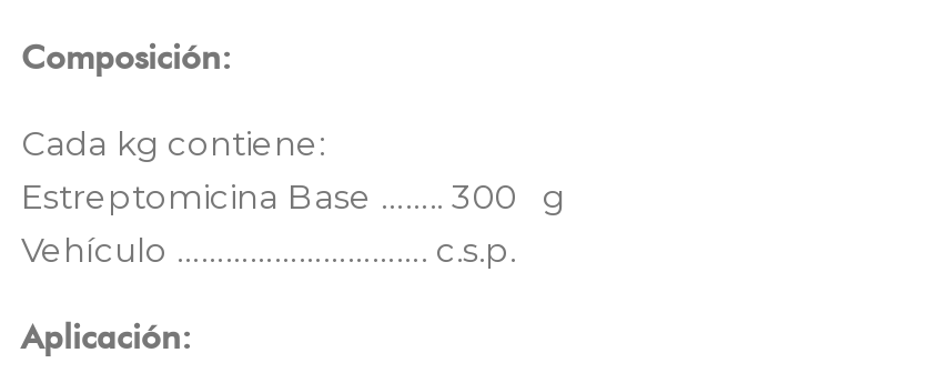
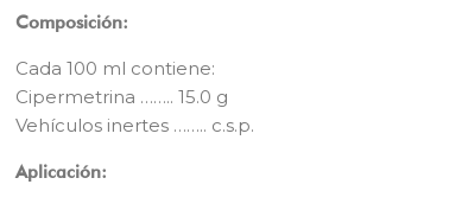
[21,123,565,271] Cada kg contiene: | Estreptomicina Base …….. 300 g | Vehículo …………………………. c.s.p. -> [15,57,254,136] Cada 100 ml contiene: | Cipermetrina …….. 15.0 g | Vehículos inertes …….. c.s.p.

